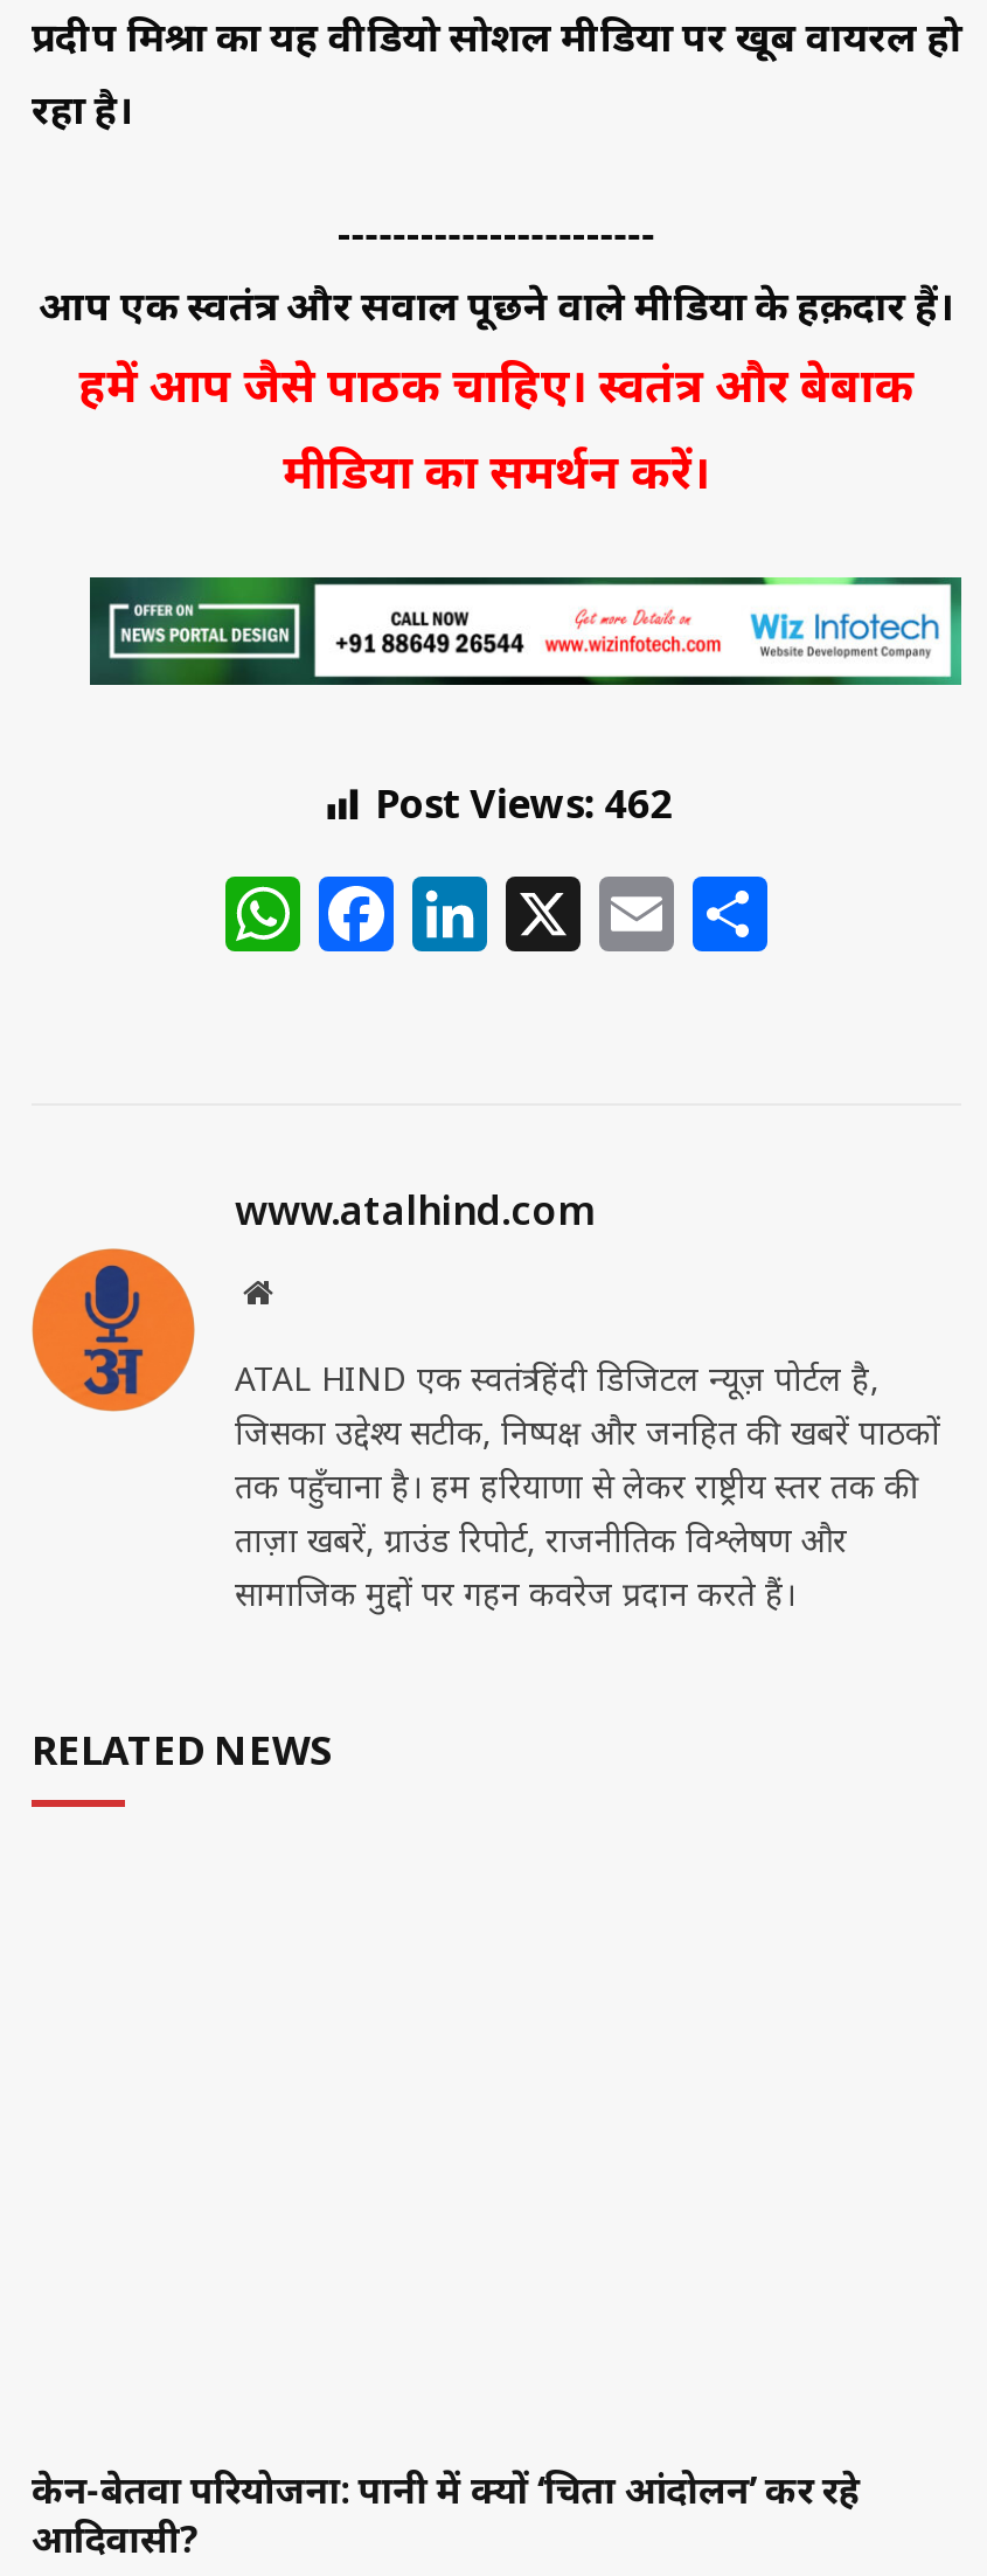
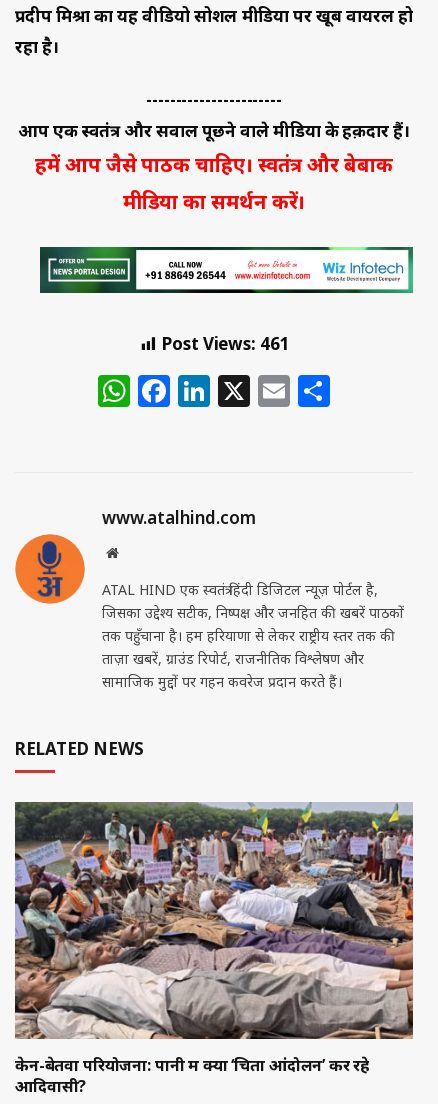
[375,777,673,831] Post Views: 462 -> [162,332,290,355] Post Views: 461
none -> [14,801,414,1040] [image]

